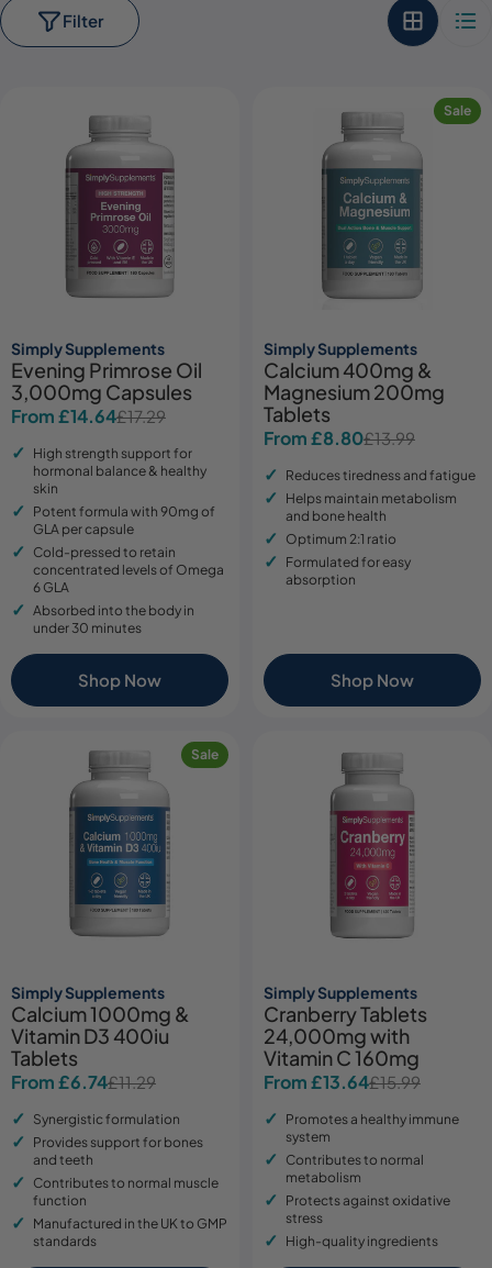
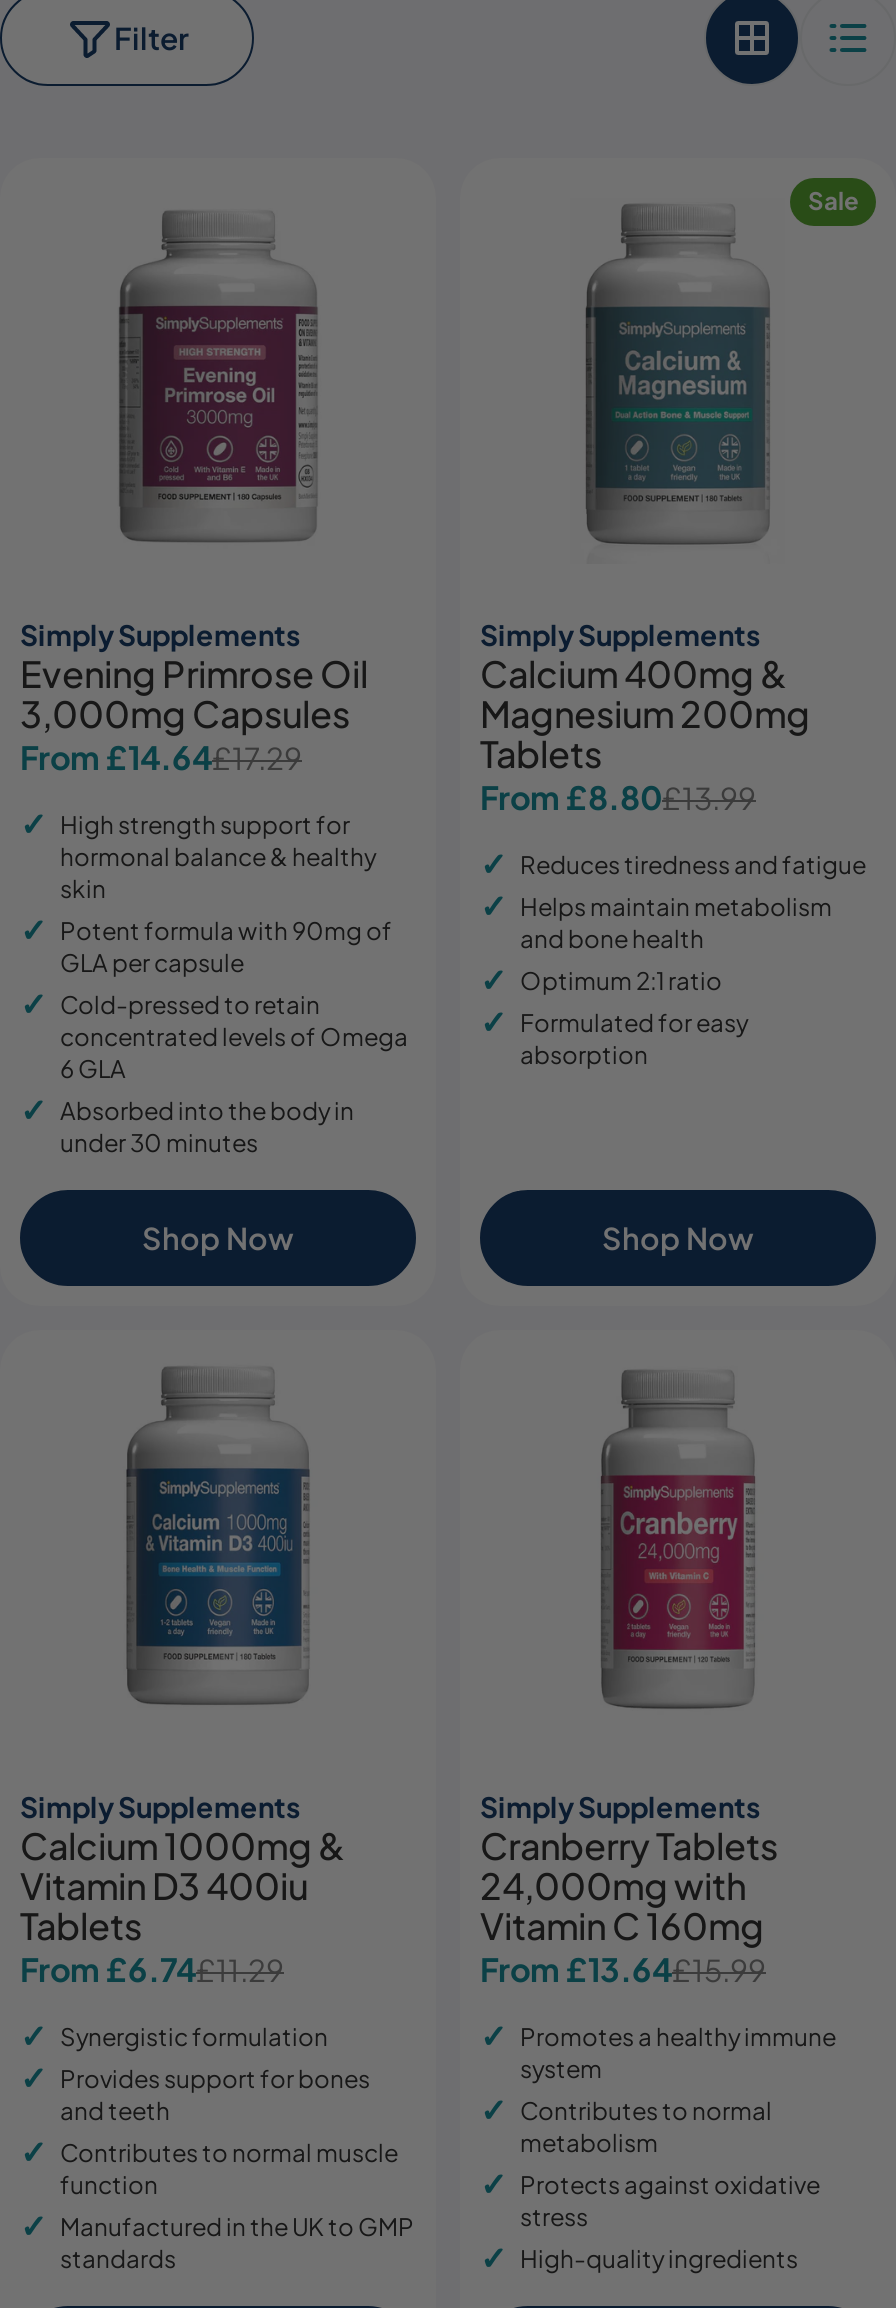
[191,746,219,763] Sale -> none

